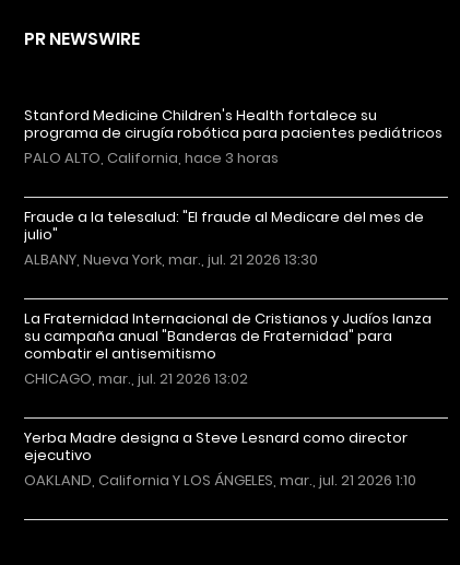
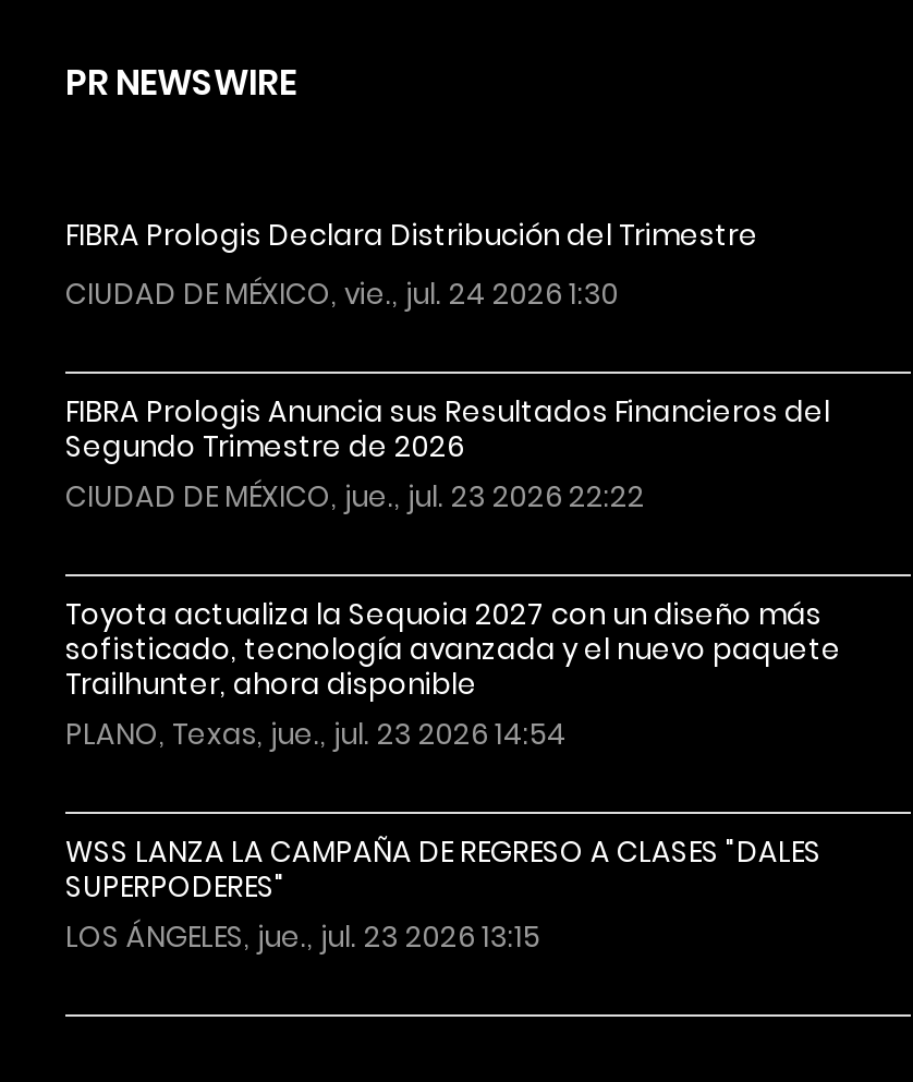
[24,105,443,168] Stanford Medicine Children's Health fortalece su | programa de cirugía robótica para pacientes pediátricos | PALO ALTO, California, hace 3 horas -> [65,215,758,315] FIBRA Prologis Declara Distribución del Trimestre | CIUDAD DE MÉXICO, vie., jul. 24 2026 1:30
[24,207,424,270] Fraude a la telesalud: "El fraude al Medicare del mes de | julio" | ALBANY, Nueva York, mar., jul. 21 2026 13:30 -> [65,391,830,518] FIBRA Prologis Anuncia sus Resultados Financieros del | Segundo Trimestre de 2026 | CIUDAD DE MÉXICO, jue., jul. 23 2026 22:22
[24,308,432,389] La Fraternidad Internacional de Cristianos y Judíos lanza | su campaña anual "Banderas de Fraternidad" para | combatir el antisemitismo | CHICAGO, mar., jul. 21 2026 13:02 -> [65,594,841,755] Toyota actualiza la Sequoia 2027 con un diseño más | sofisticado, tecnología avanzada y el nuevo paquete | Trailhunter, ahora disponible | PLANO, Texas, jue., jul. 23 2026 14:54
[24,427,416,491] Yerba Madre designa a Steve Lesnard como director | ejecutivo | OAKLAND, California Y LOS ÁNGELES, mar., jul. 21 2026 1:10 -> [65,831,821,958] WSS LANZA LA CAMPAÑA DE REGRESO A CLASES "DALES | SUPERPODERES" | LOS ÁNGELES, jue., jul. 23 2026 13:15

